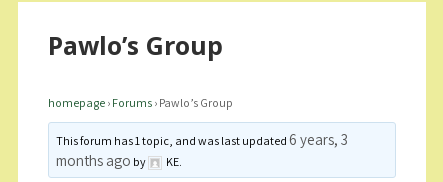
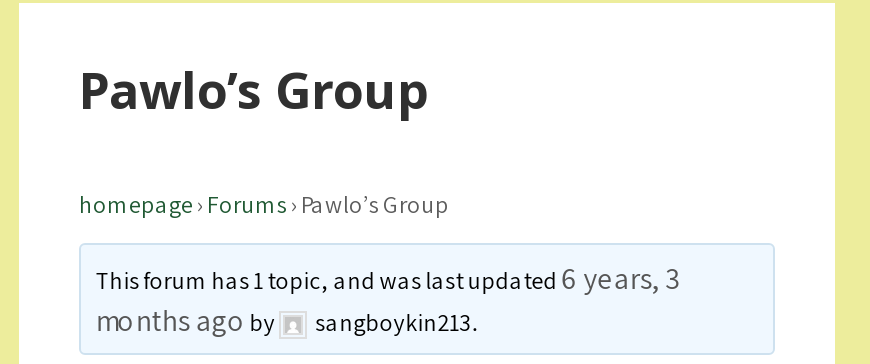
[166,154,182,169] KE. -> [315,307,477,337] sangboykin213.

